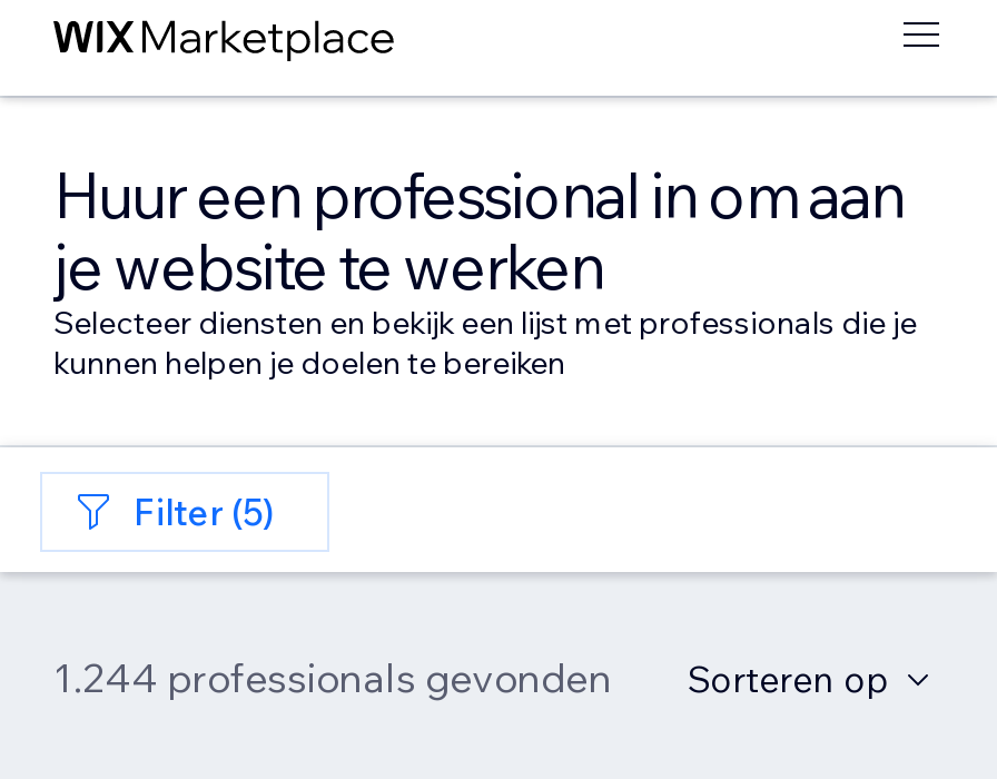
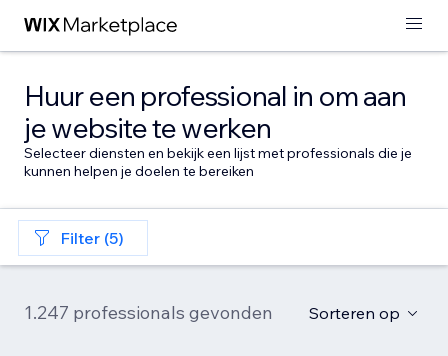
[53,652,612,703] 1.244 professionals gevonden -> [24,301,273,324] 1.247 professionals gevonden

